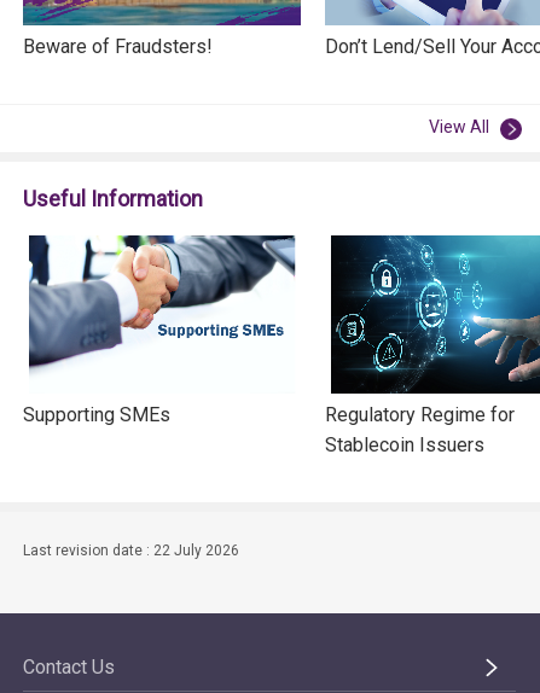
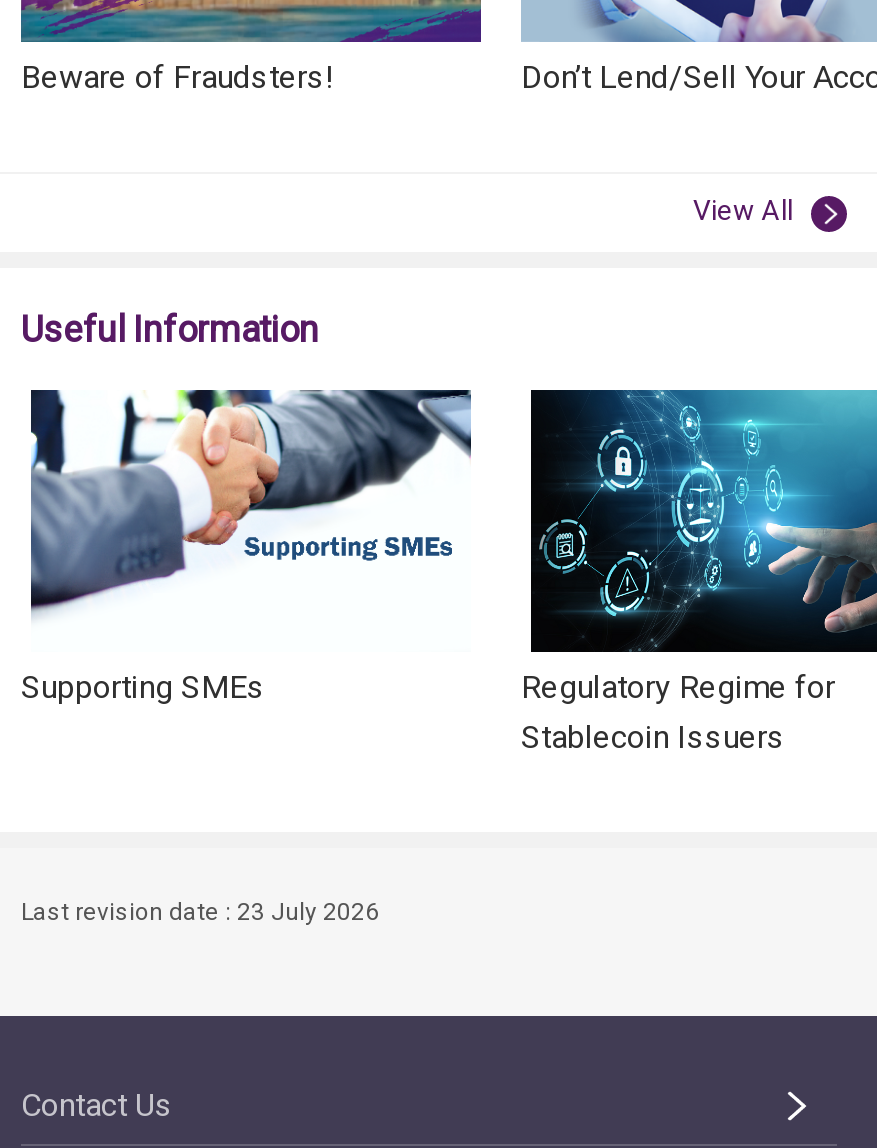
[23,542,239,559] Last revision date : 22 July 2026 -> [21,898,379,926] Last revision date : 23 July 2026

